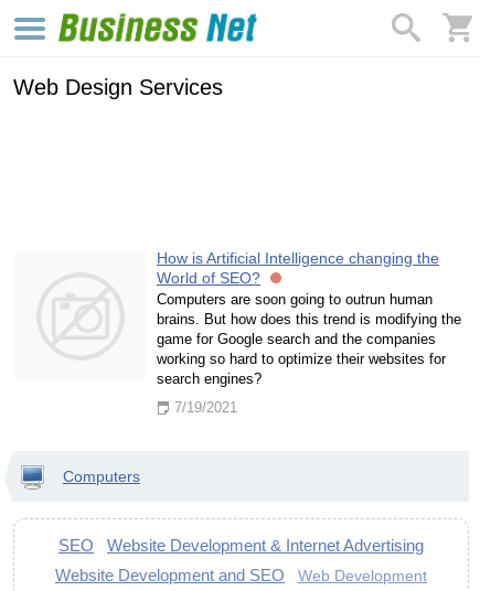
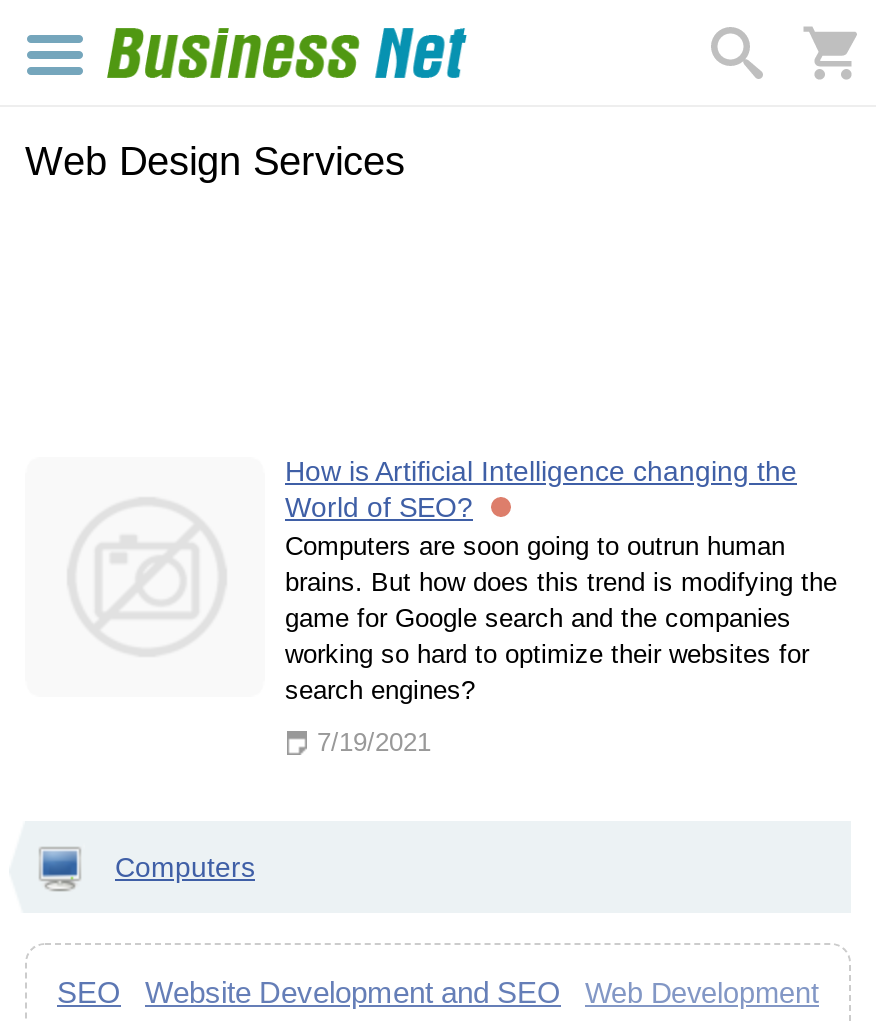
[107,536,424,555] Website Development & Internet Advertising -> none

